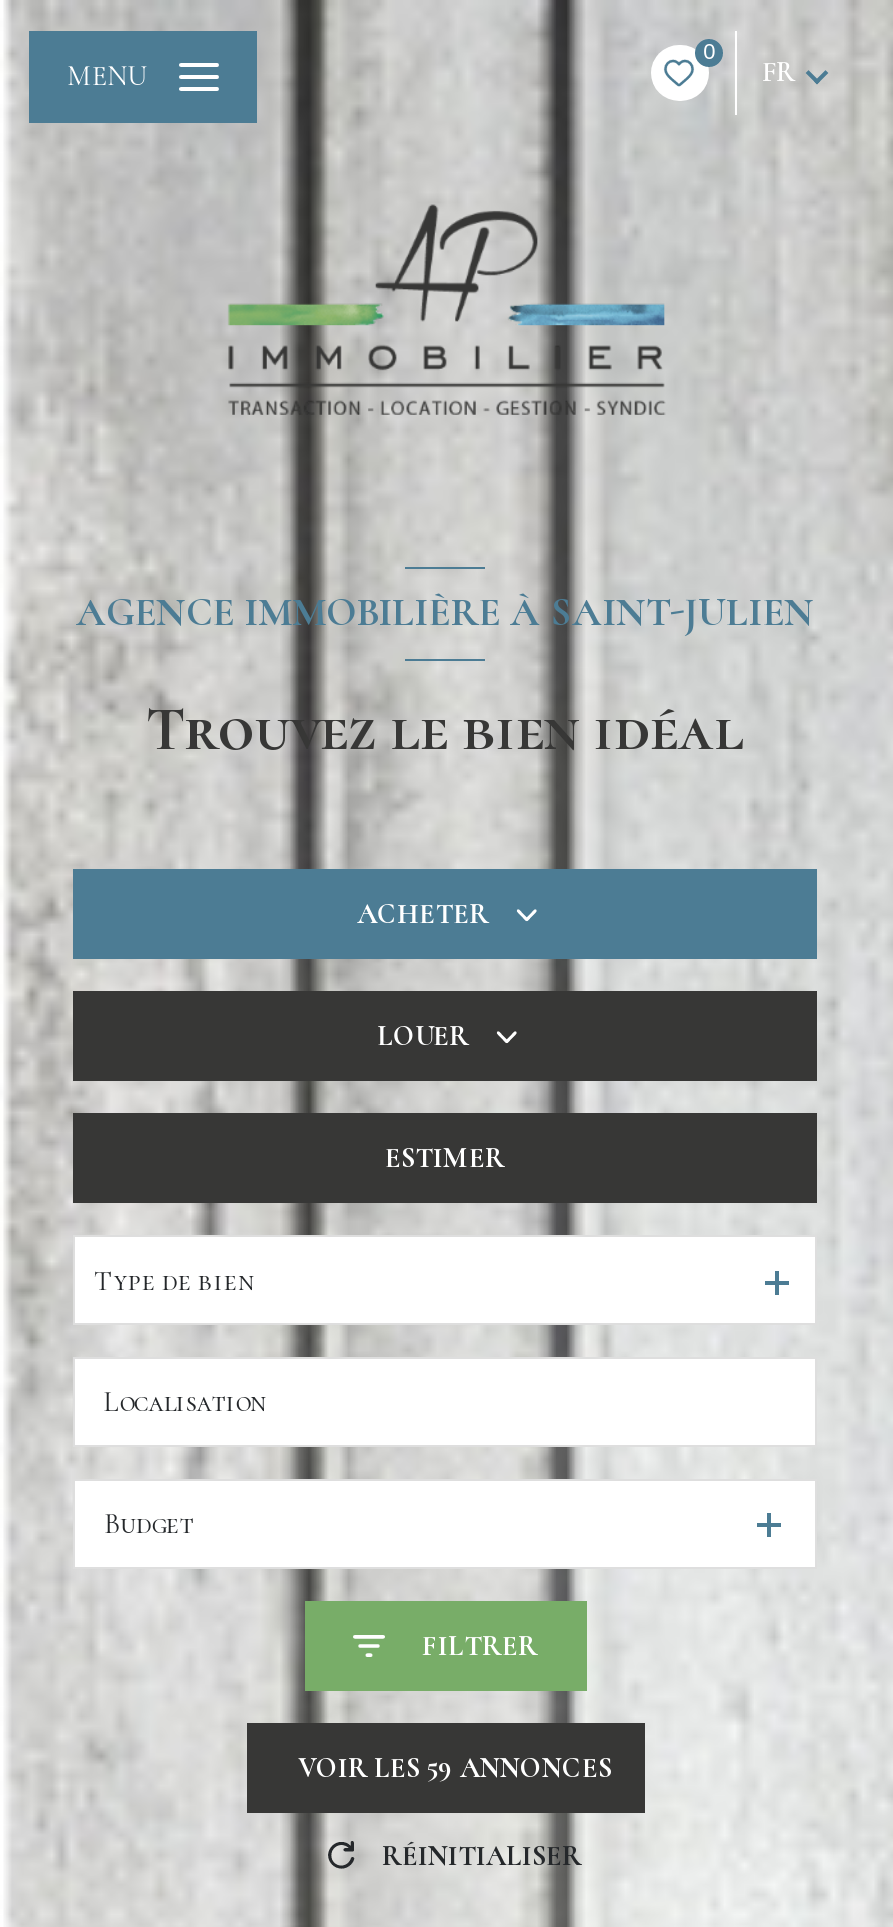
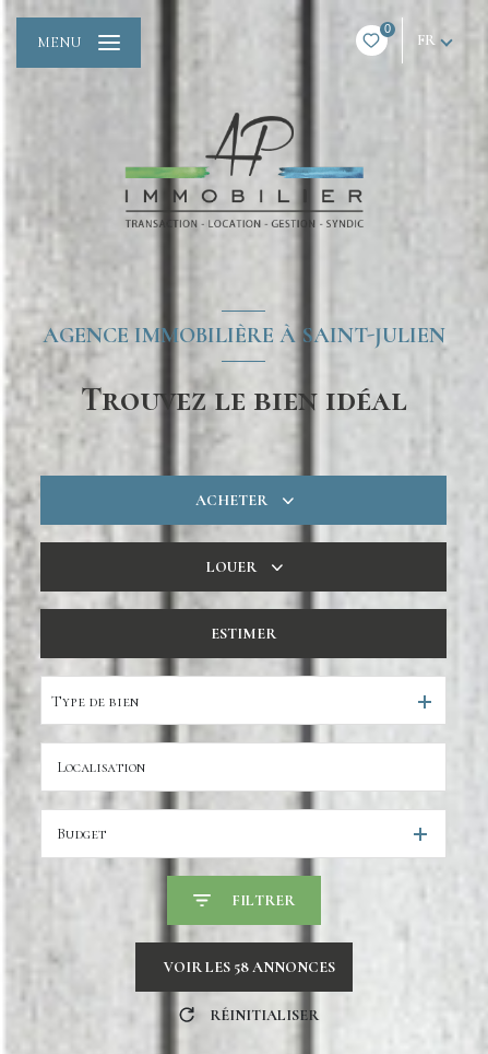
[298,1751,612,1785] VOIR LES 59 ANNONCES -> [163,958,335,977] VOIR LES 58 ANNONCES

